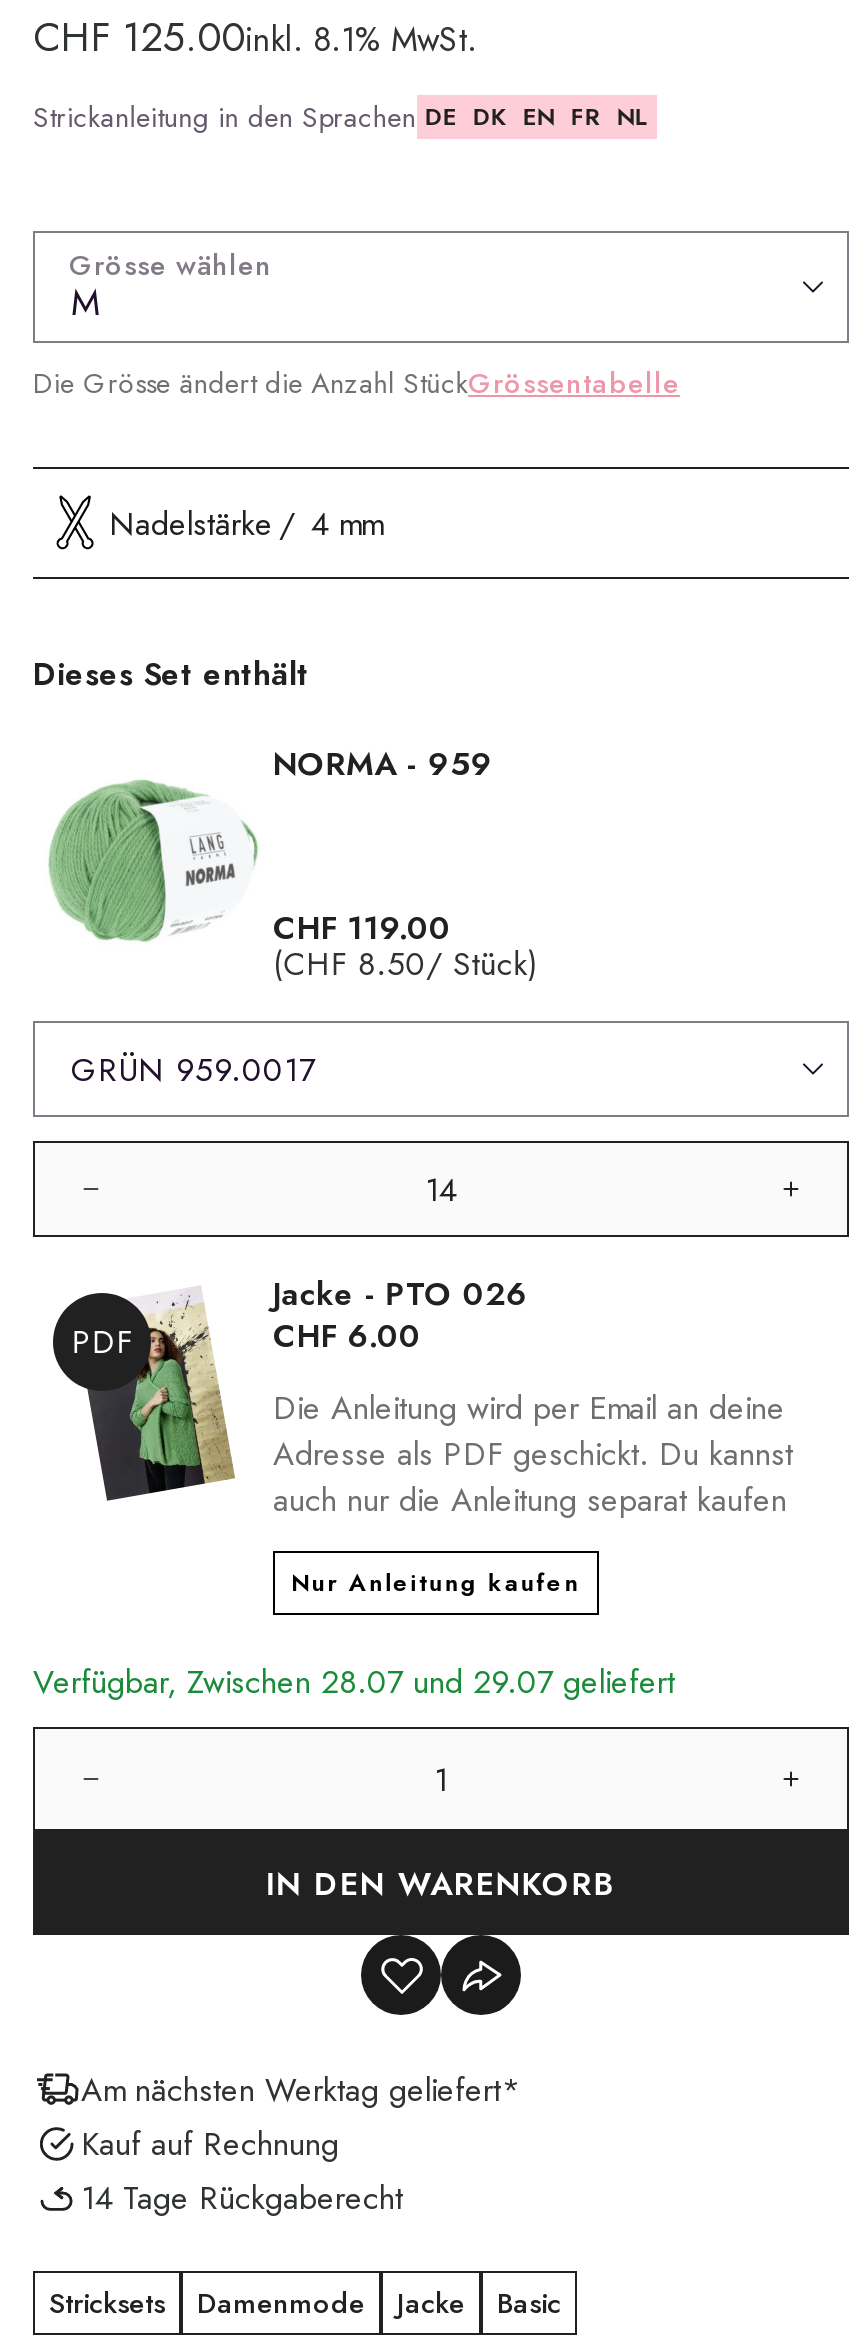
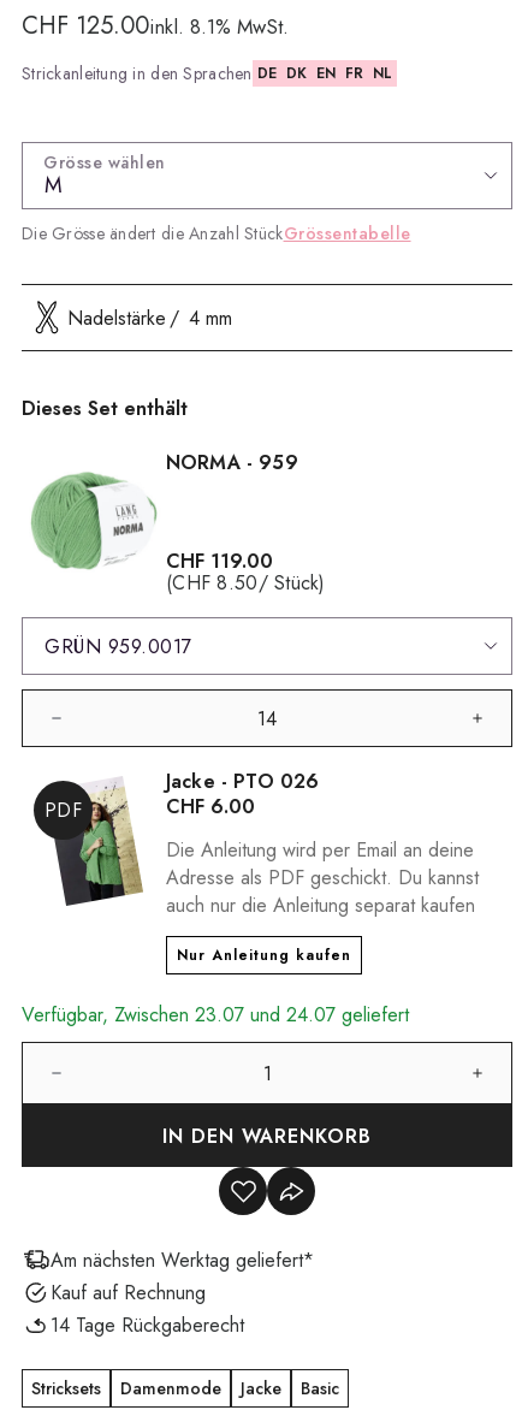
[33,1659,675,1705] Verfügbar, Zwischen 28.07 und 29.07 geliefert -> [22,1001,409,1029] Verfügbar, Zwischen 23.07 und 24.07 geliefert

